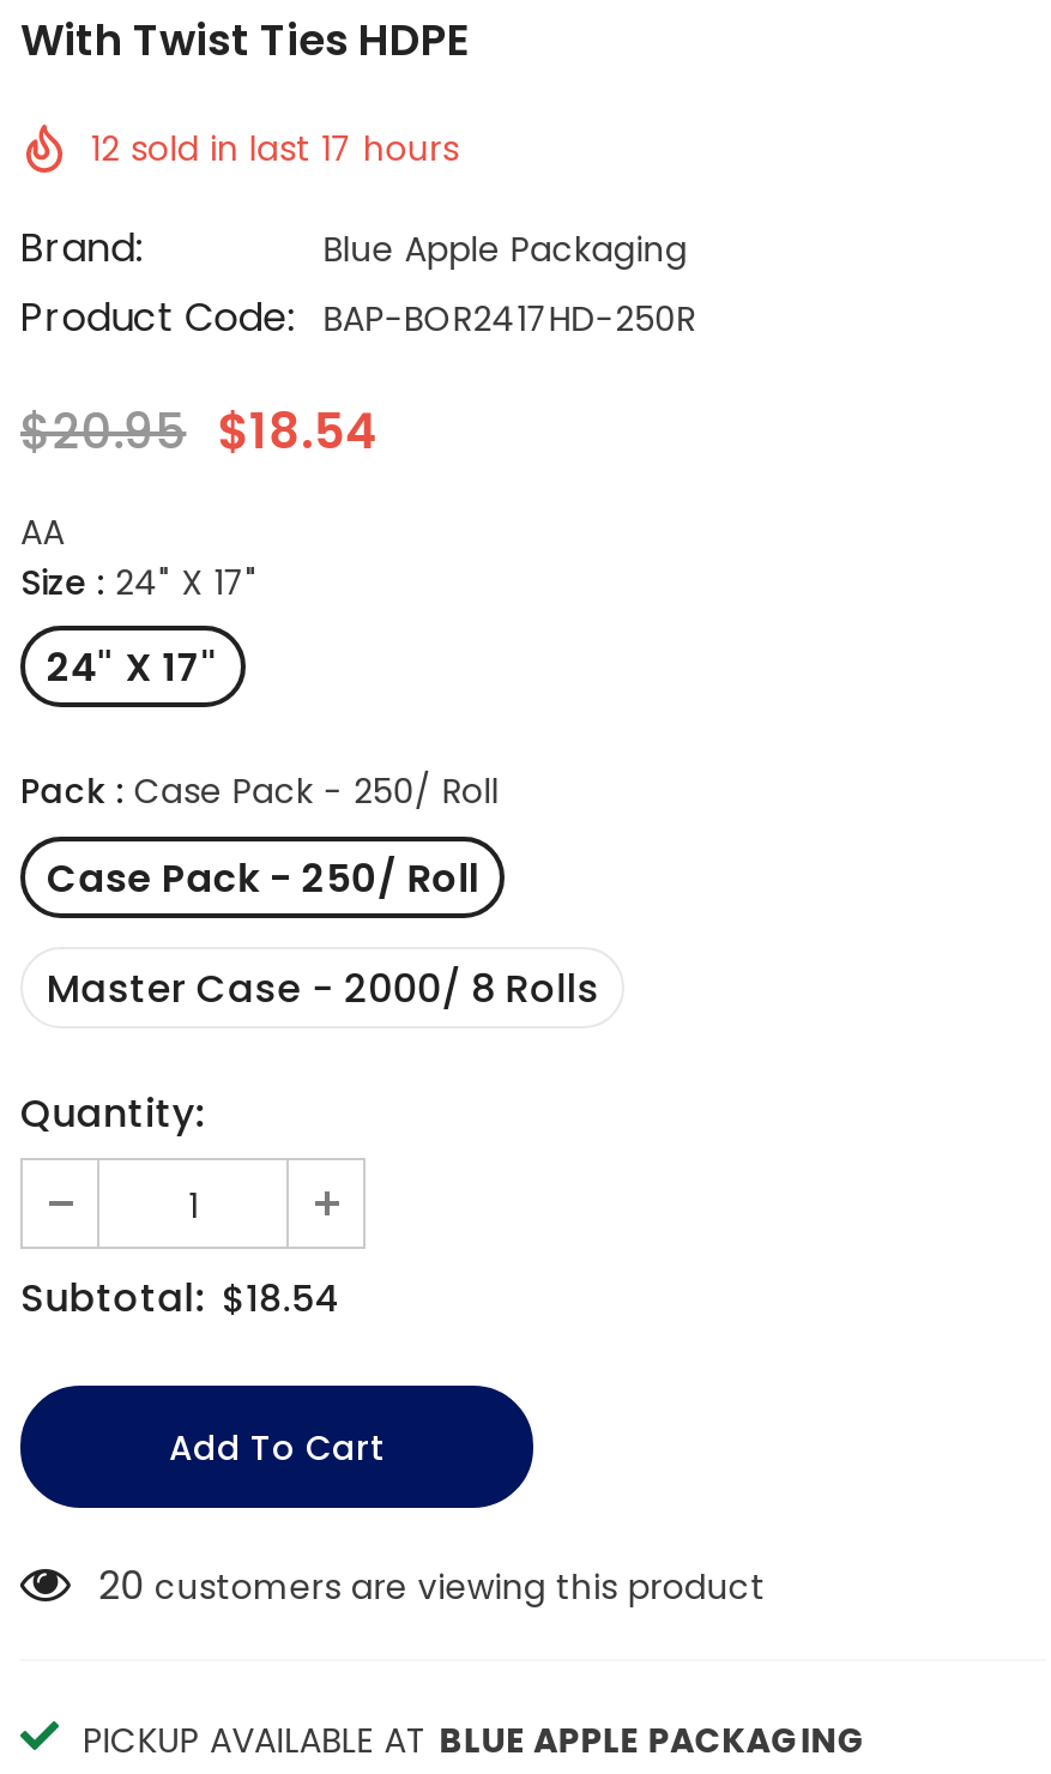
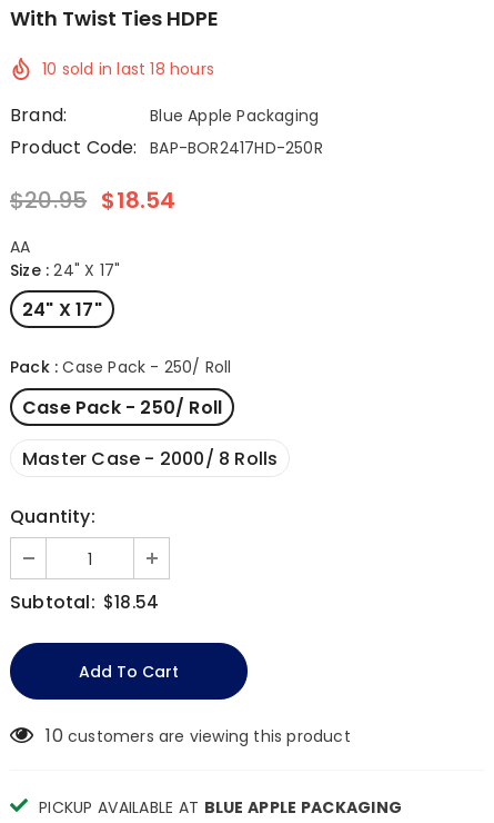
[90,125,459,173] 12 sold in last 17 hours -> [42,58,214,80] 10 sold in last 18 hours
[98,1558,765,1613] 20 customers are viewing this product -> [46,723,351,748] 10 customers are viewing this product

